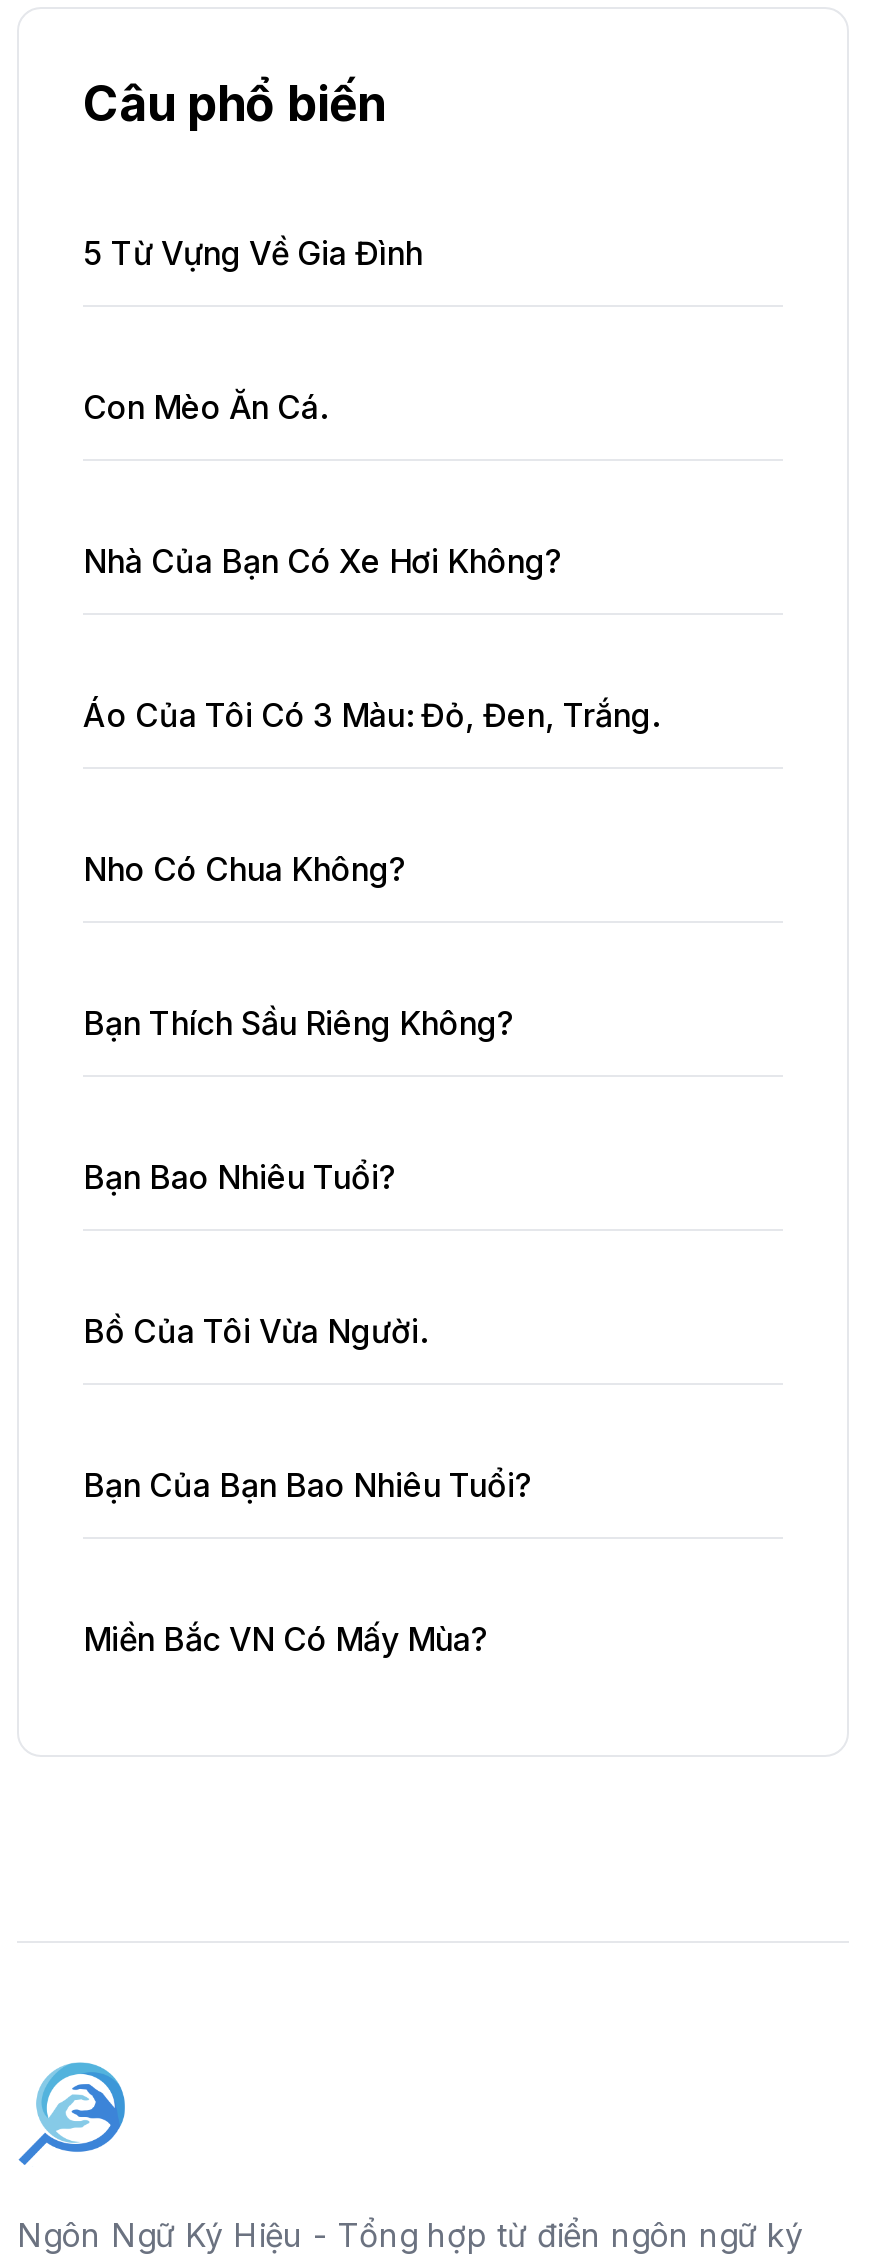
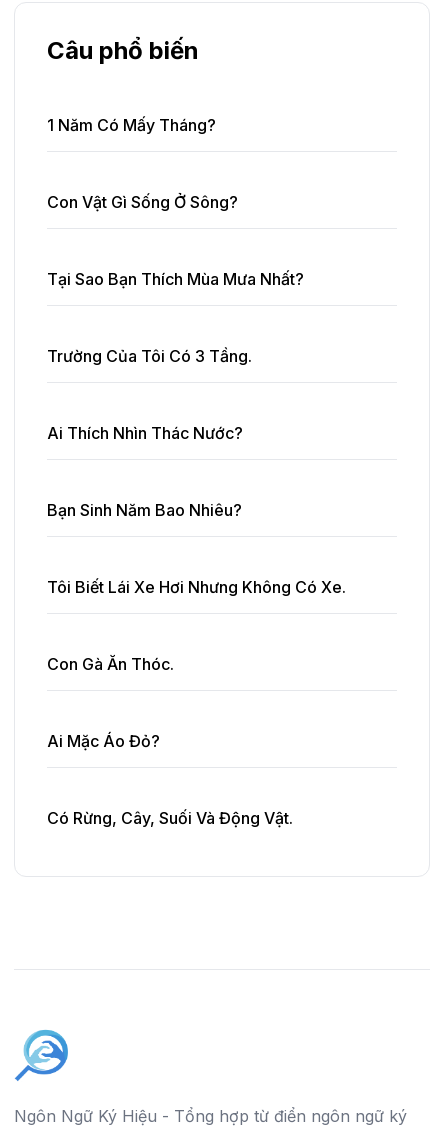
[83,233,423,273] 5 Từ Vựng Về Gia Đình -> [47,115,216,135] 1 Năm Có Mấy Tháng?
[83,387,327,427] Con Mèo Ăn Cá. -> [47,192,238,212] Con Vật Gì Sống Ở Sông?
[83,541,563,581] Nhà Của Bạn Có Xe Hơi Không? -> [47,269,304,289] Tại Sao Bạn Thích Mùa Mưa Nhất?
[83,695,659,735] Áo Của Tôi Có 3 Màu: Đỏ, Đen, Trắng. -> [47,346,252,366] Trường Của Tôi Có 3 Tầng.
[83,849,407,889] Nho Có Chua Không? -> [47,423,243,443] Ai Thích Nhìn Thác Nước?
[83,1003,515,1043] Bạn Thích Sầu Riêng Không? -> [47,500,242,520] Bạn Sinh Năm Bao Nhiêu?
[83,1157,397,1197] Bạn Bao Nhiêu Tuổi? -> [47,577,346,597] Tôi Biết Lái Xe Hơi Nhưng Không Có Xe.
[83,1311,427,1351] Bồ Của Tôi Vừa Người. -> [47,654,174,674] Con Gà Ăn Thóc.
[83,1465,533,1505] Bạn Của Bạn Bao Nhiêu Tuổi? -> [47,731,160,751] Ai Mặc Áo Đỏ?
[83,1619,489,1659] Miền Bắc VN Có Mấy Mùa? -> [47,808,293,828] Có Rừng, Cây, Suối Và Động Vật.

